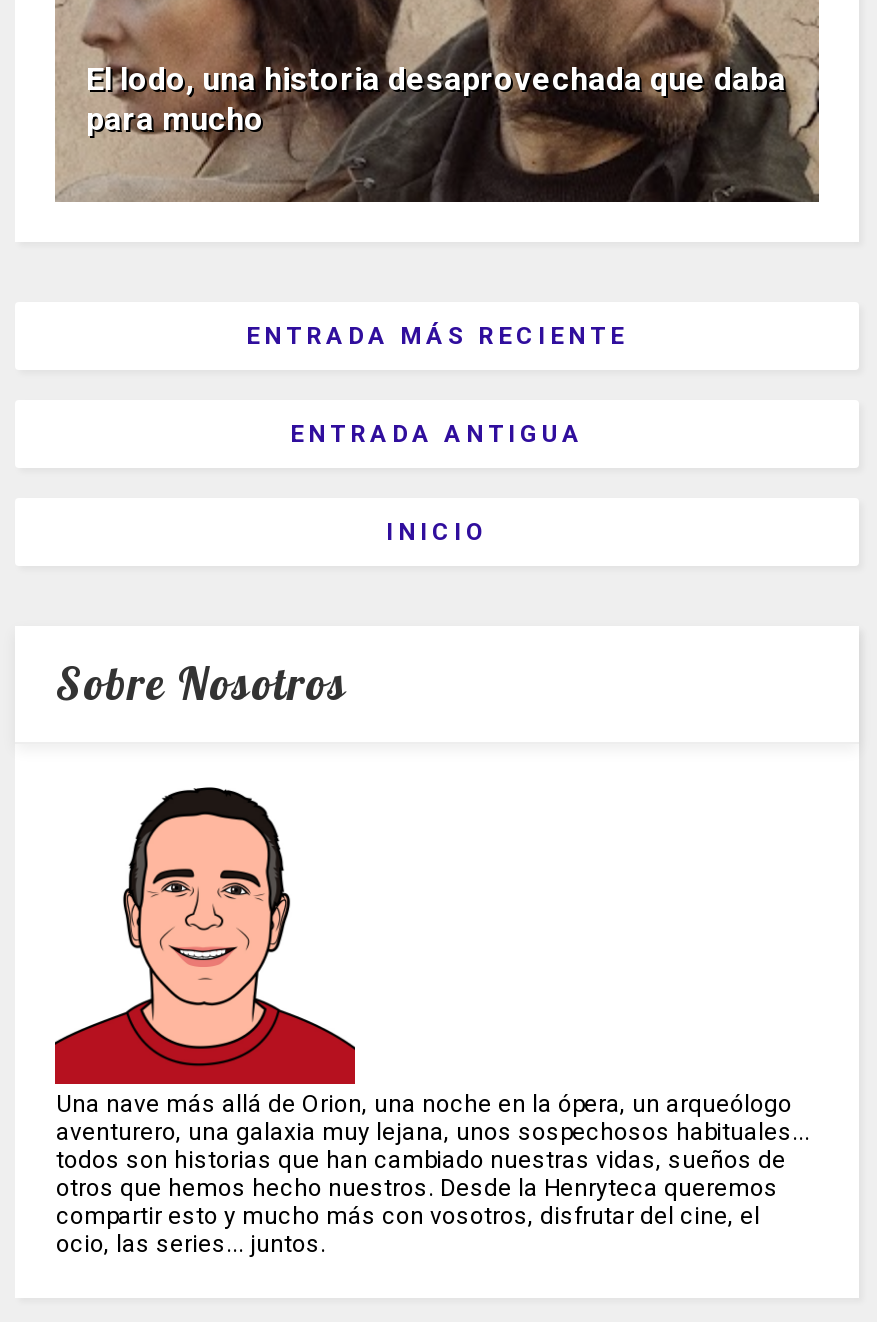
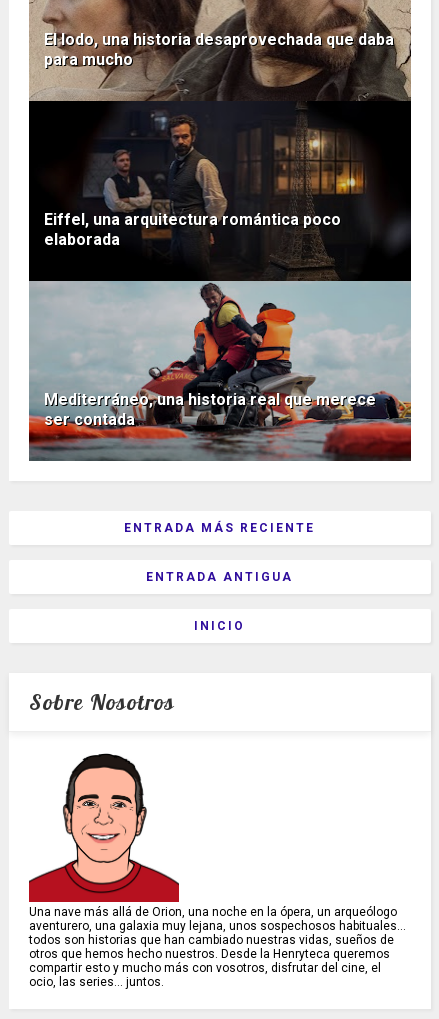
none -> [28,100,412,462] [image] | Eiffel, una arquitectura romántica poco | elaborada
none -> [44,390,376,429] Mediterráneo, una historia real que merece | ser contada

